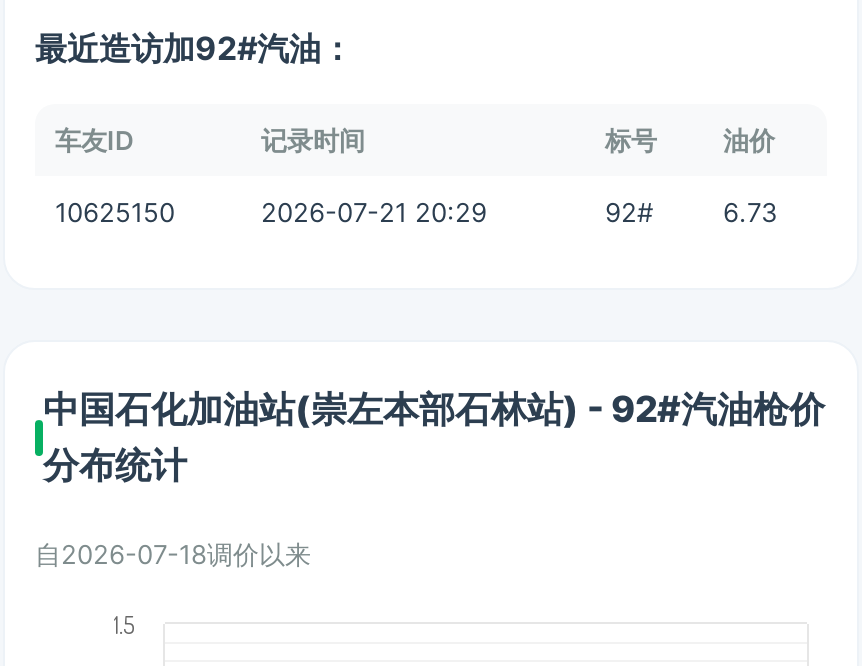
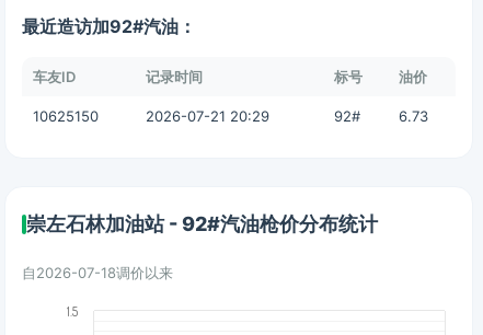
[43,388,825,486] 中国石化加油站(崇左本部石林站) - 92#汽油枪价 | 分布统计 -> [26,212,378,235] 崇左石林加油站 - 92#汽油枪价分布统计

